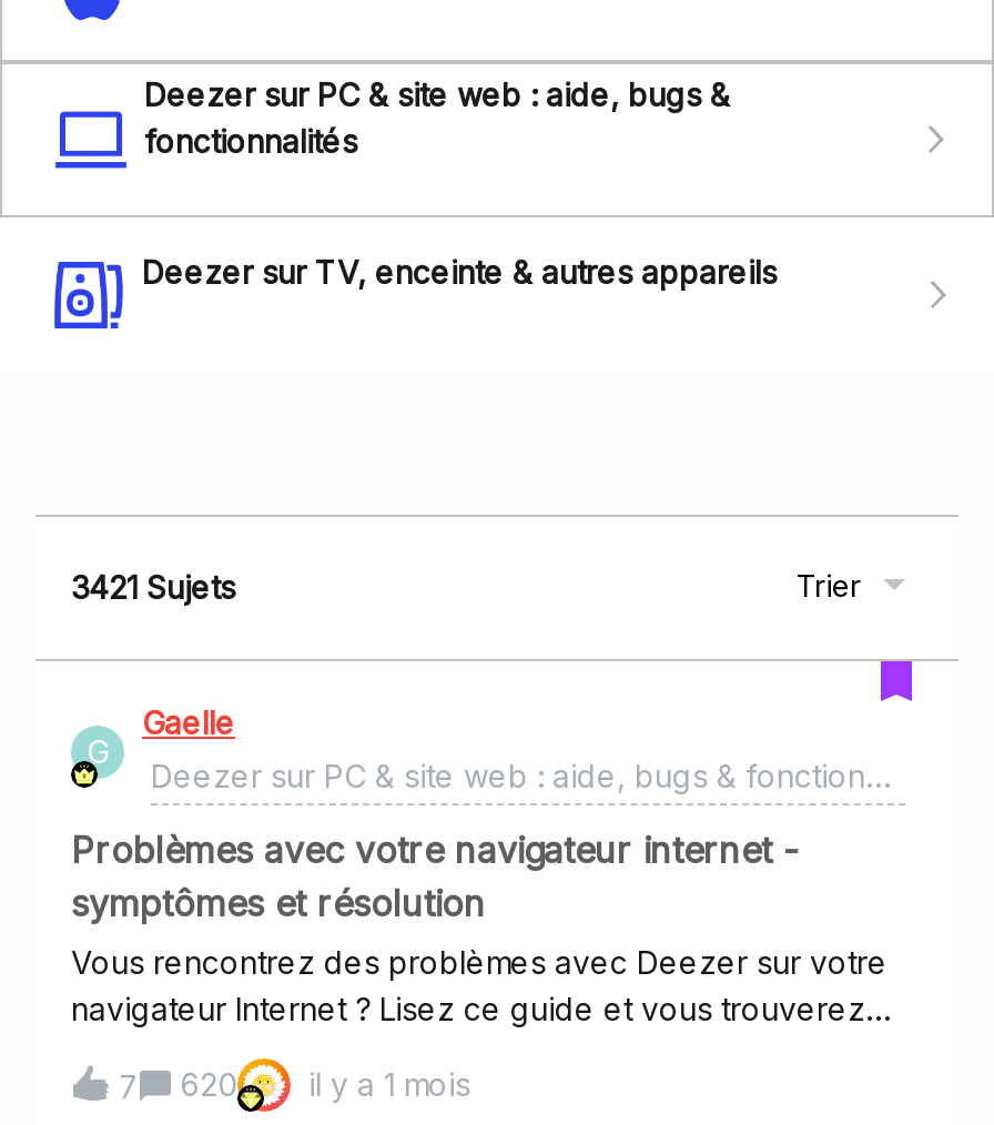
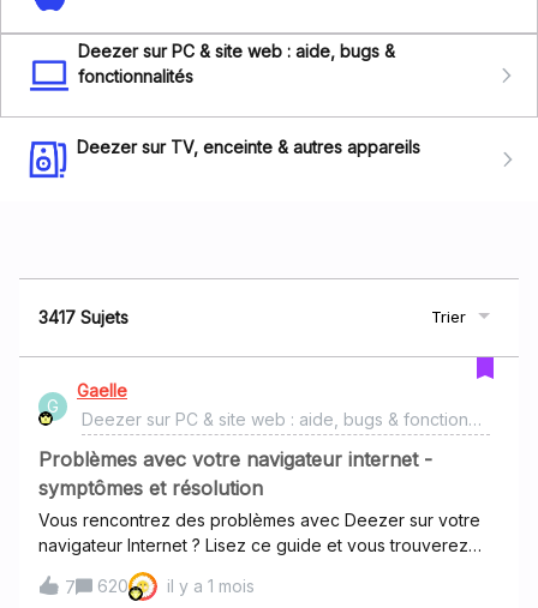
[71,568,235,606] 3421 Sujets -> [38,307,128,327] 3417 Sujets

